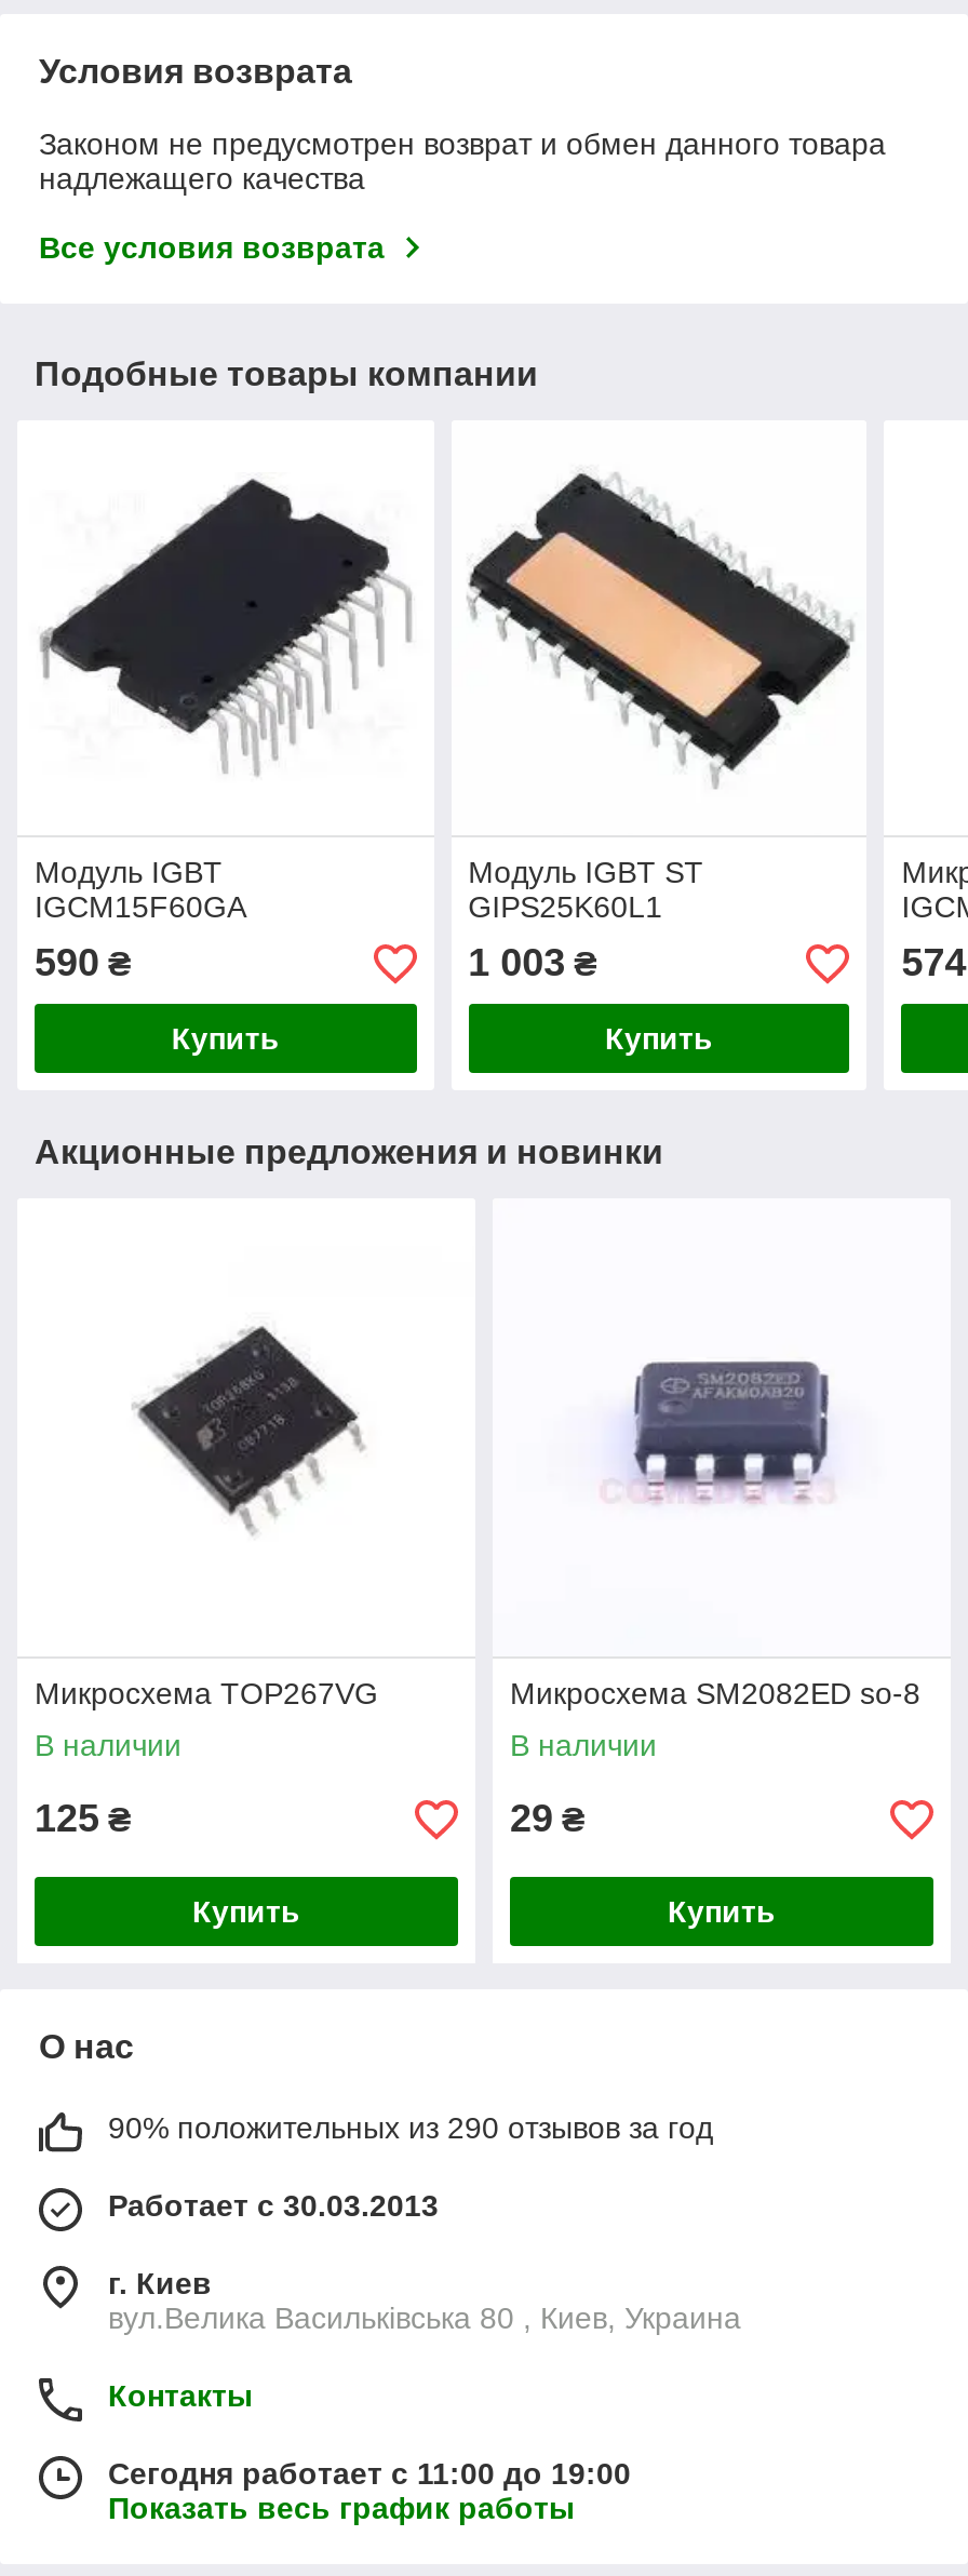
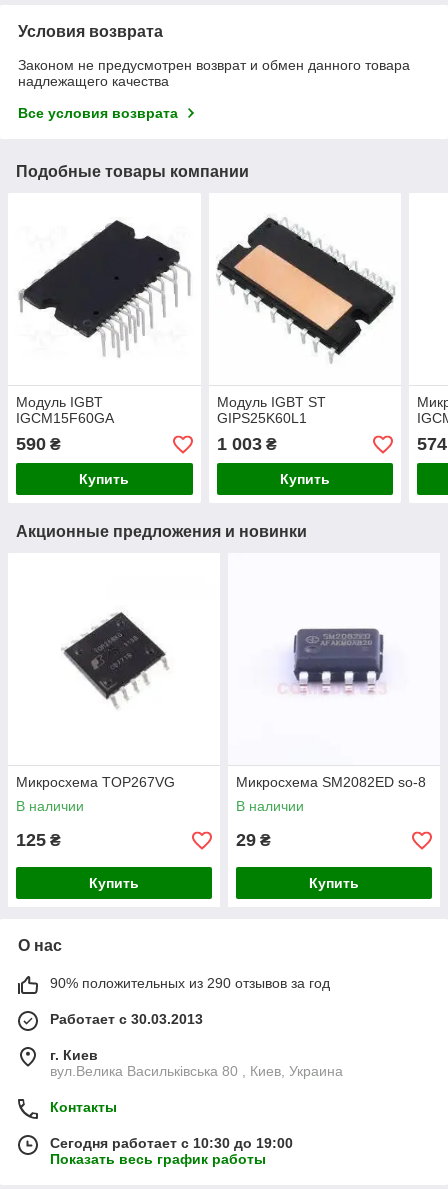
[108,2457,631,2492] Сегодня работает с 11:00 до 19:00 -> [50,1135,293,1151] Сегодня работает с 10:30 до 19:00

